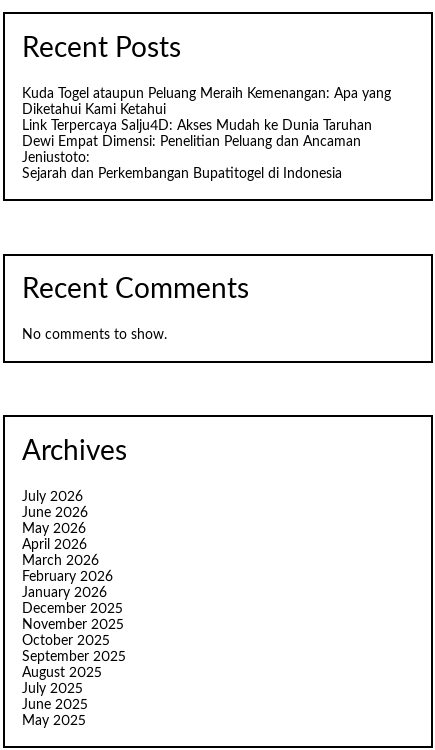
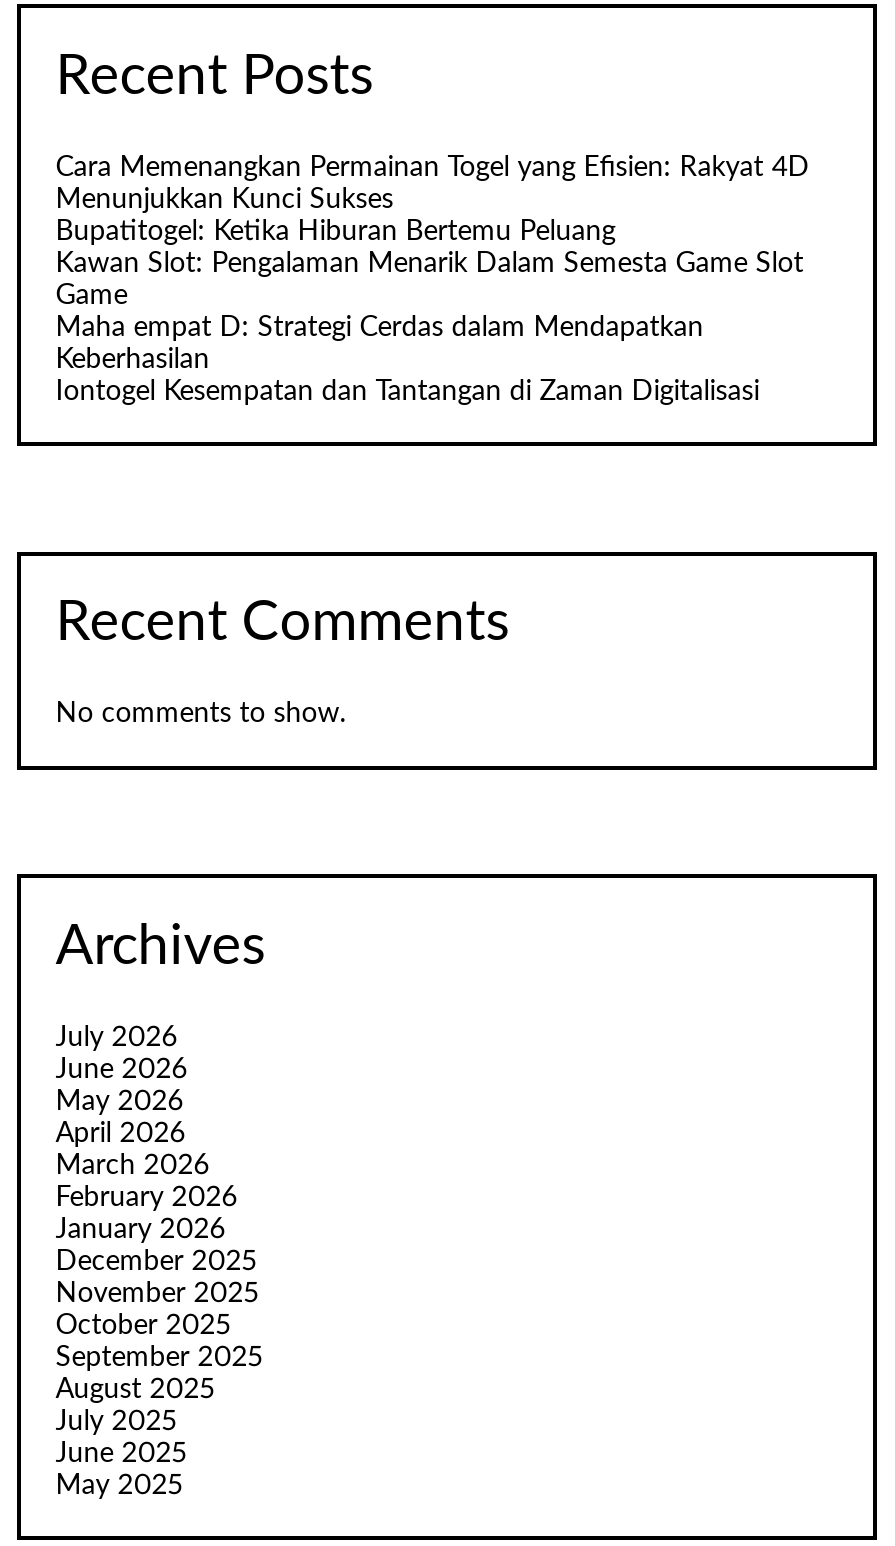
[22,87,391,181] Kuda Togel ataupun Peluang Meraih Kemenangan: Apa yang | Diketahui Kami Ketahui | Link Terpercaya Salju4D: Akses Mudah ke Dunia Taruhan | Dewi Empat Dimensi: Penelitian Peluang dan Ancaman | Jeniustoto: | Sejarah dan Perkembangan Bupatitogel di Indonesia -> [55,153,809,405] Cara Memenangkan Permainan Togel yang Efisien: Rakyat 4D | Menunjukkan Kunci Sukses | Bupatitogel: Ketika Hiburan Bertemu Peluang | Kawan Slot: Pengalaman Menarik Dalam Semesta Game Slot | Game | Maha empat D: Strategi Cerdas dalam Mendapatkan | Keberhasilan | Iontogel Kesempatan dan Tantangan di Zaman Digitalisasi

